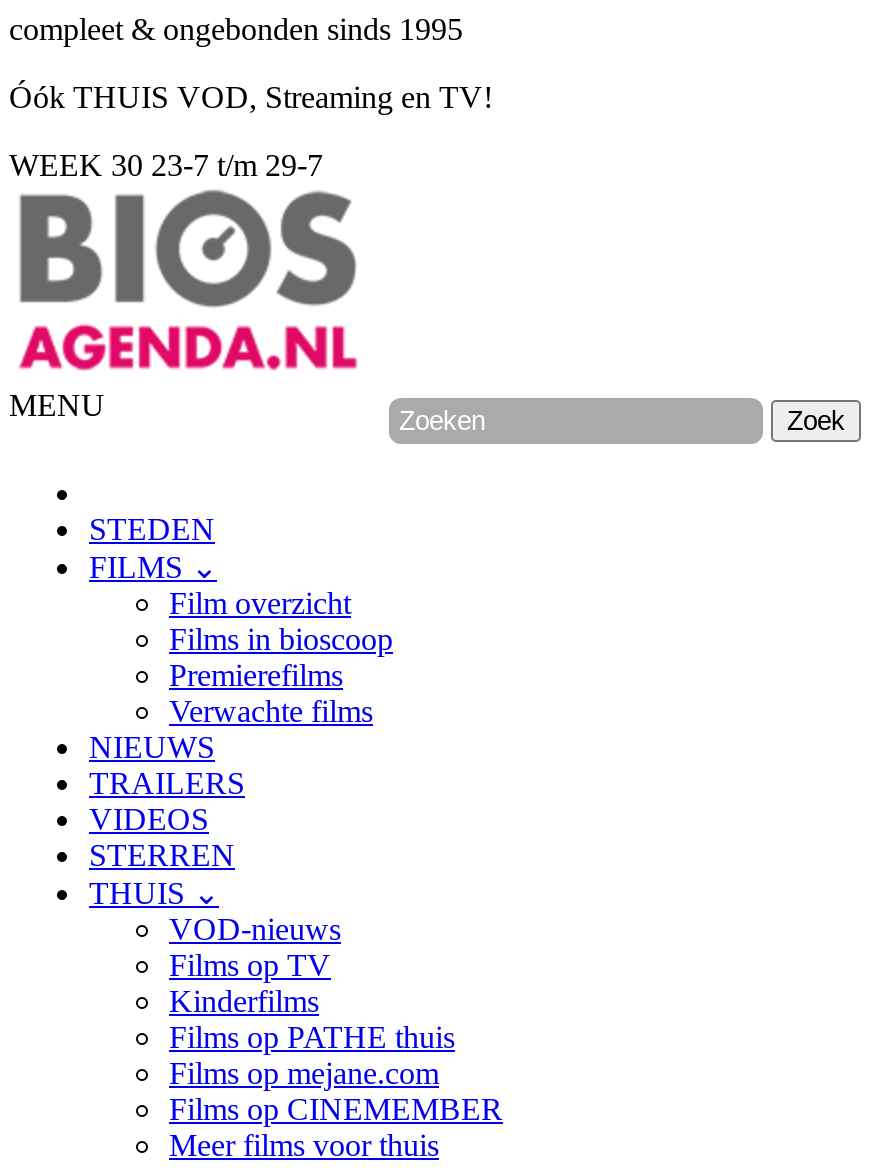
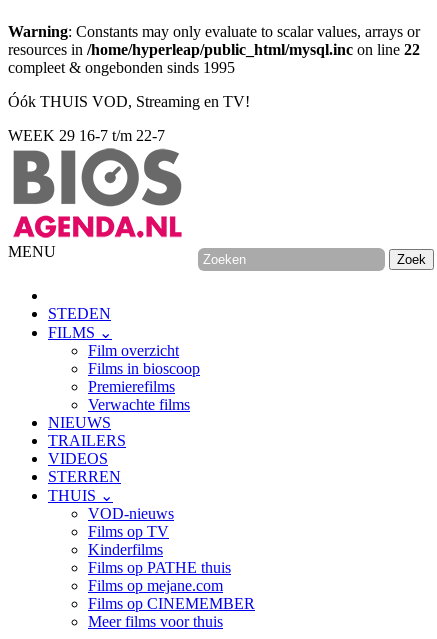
none -> [8,23,420,58] Warning: Constants may only evaluate to scalar values, arrays or | resources in /home/hyperleap/public_html/mysql.inc on line 22
[9,148,323,182] WEEK 30 23-7 t/m 29-7 -> [8,127,165,144] WEEK 29 16-7 t/m 22-7

